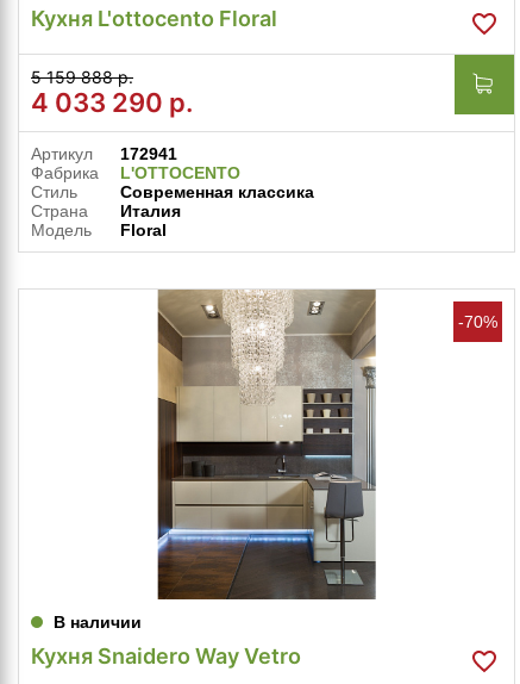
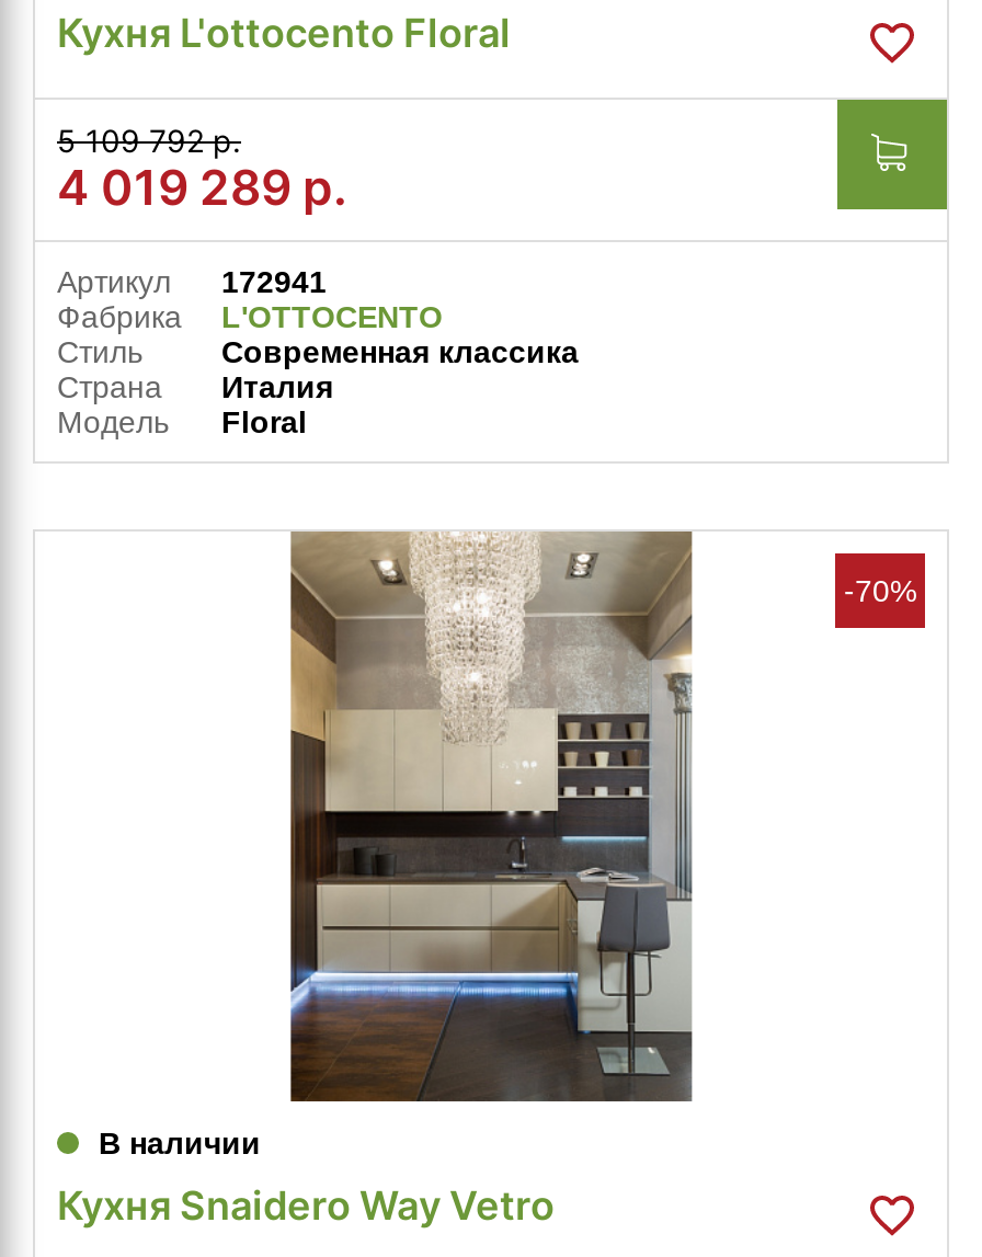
[31,67,133,87] 5 159 888 р. -> [57,122,241,159] 5 109 792 р.
[31,87,193,118] 4 033 290 р. -> [57,159,346,216] 4 019 289 р.

